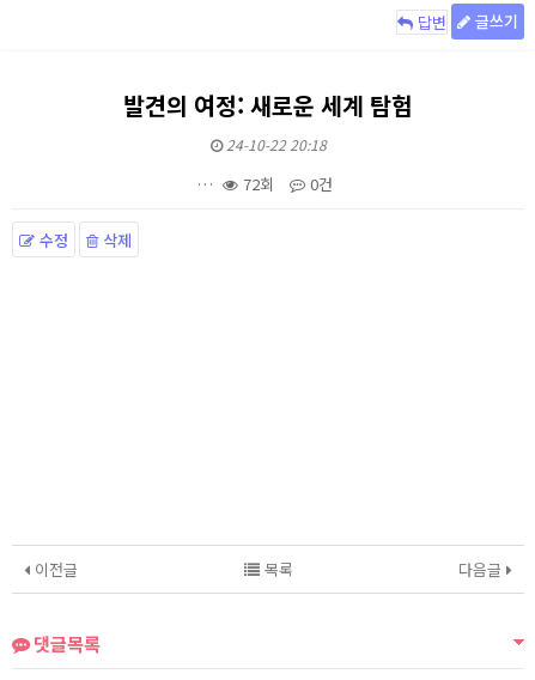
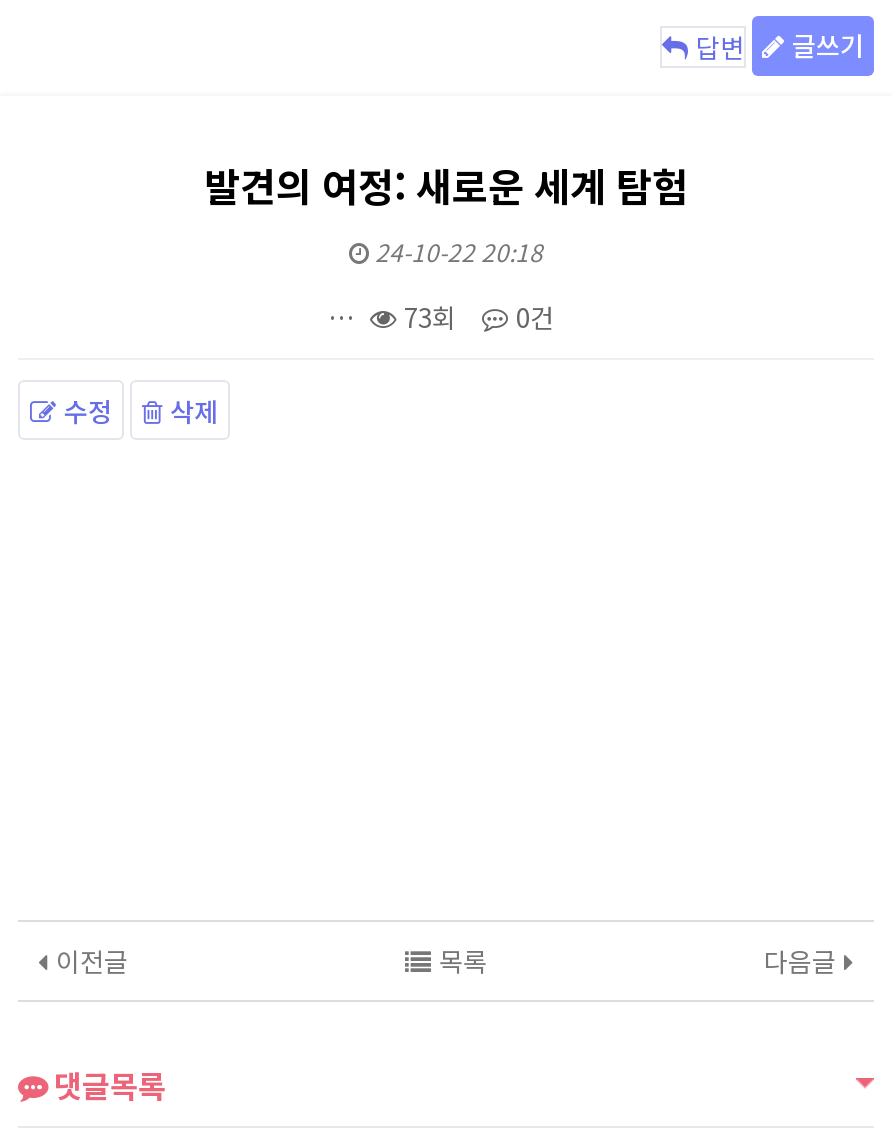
[238,172,274,195] 72회 -> [396,298,456,336] 73회

